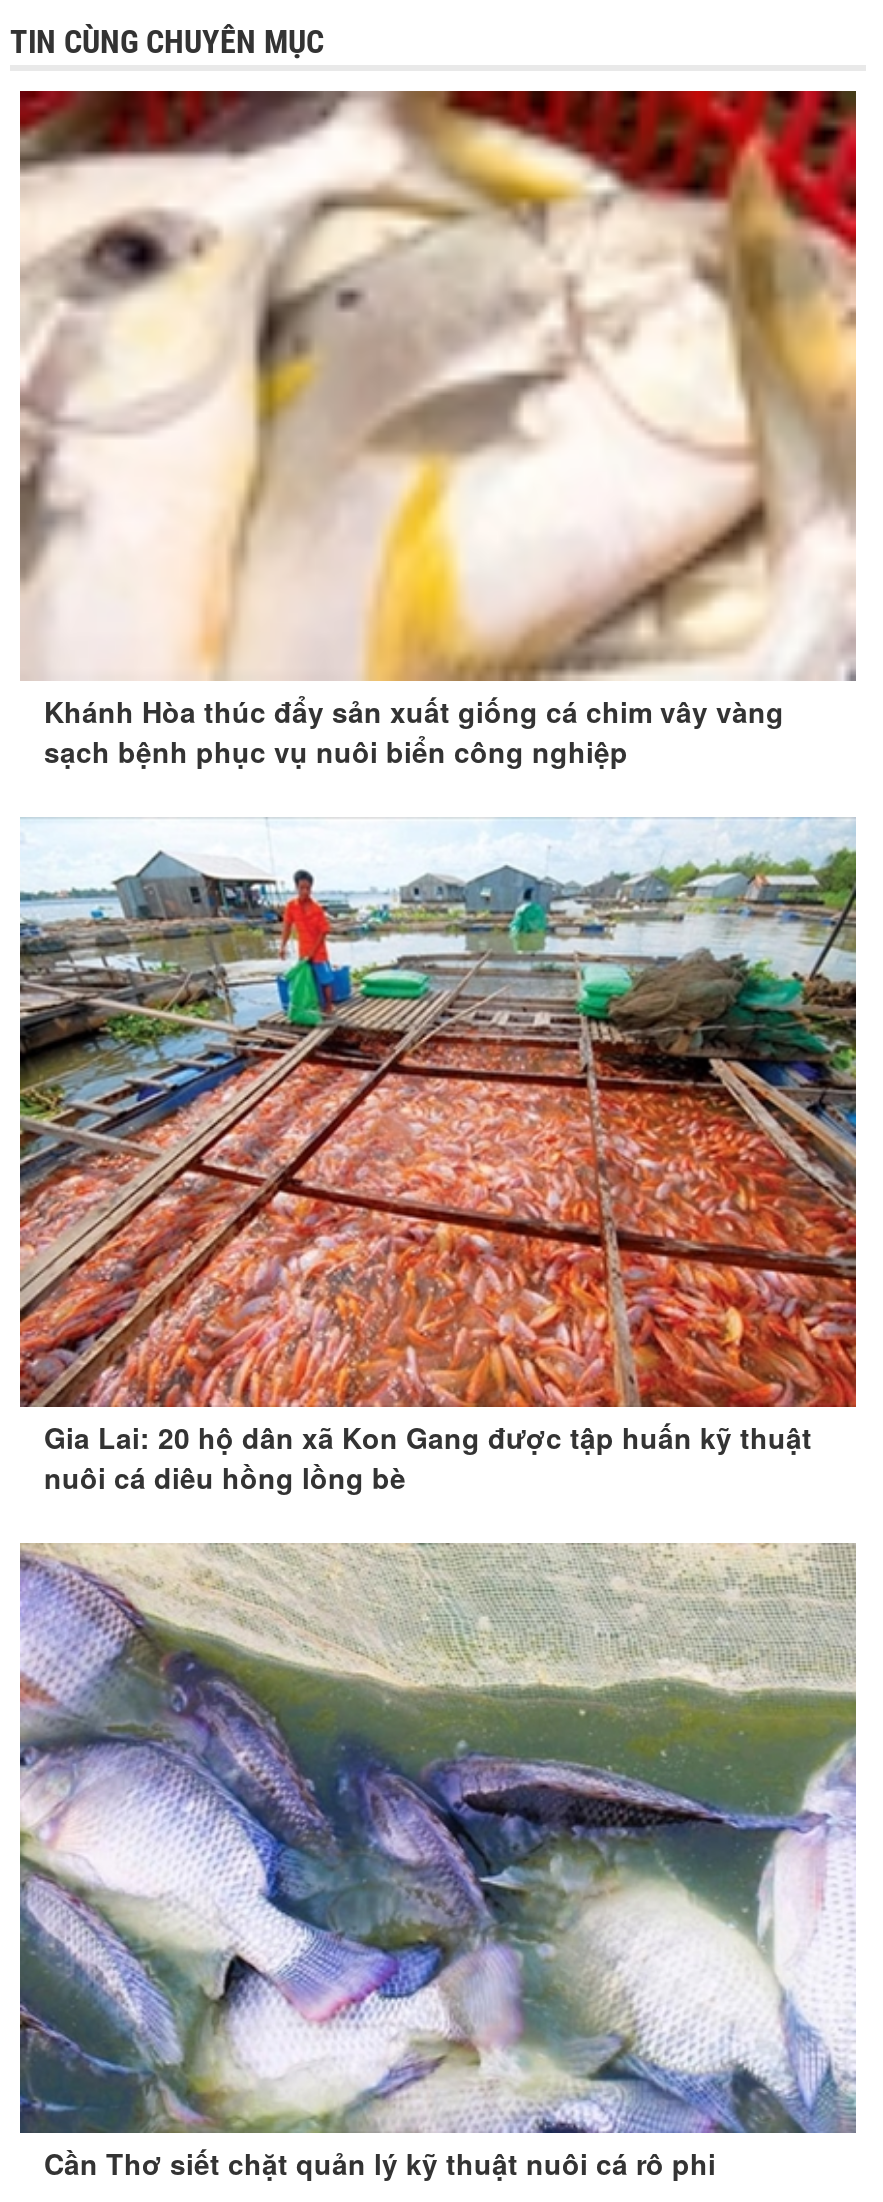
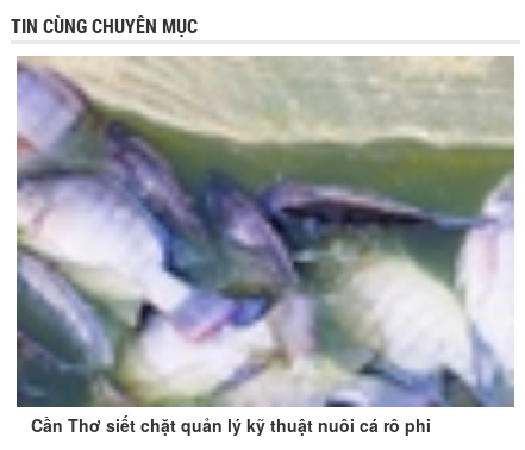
[18,89,858,771] [image] | Khánh Hòa thúc đẩy sản xuất giống cá chim vây vàng | sạch bệnh phục vụ nuôi biển công nghiệp -> none
[18,817,858,1498] [image] | Gia Lai: 20 hộ dân xã Kon Gang được tập huấn kỹ thuật | nuôi cá diêu hồng lồng bè -> none

